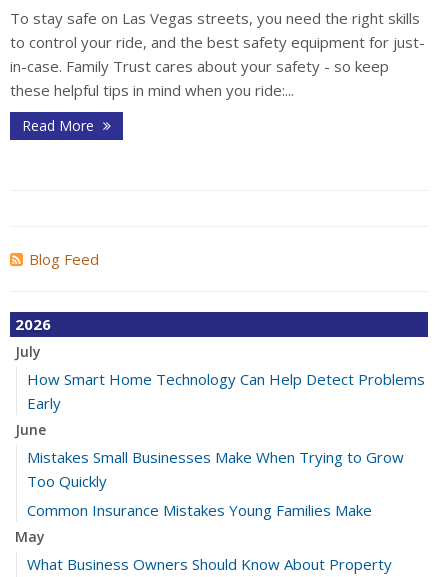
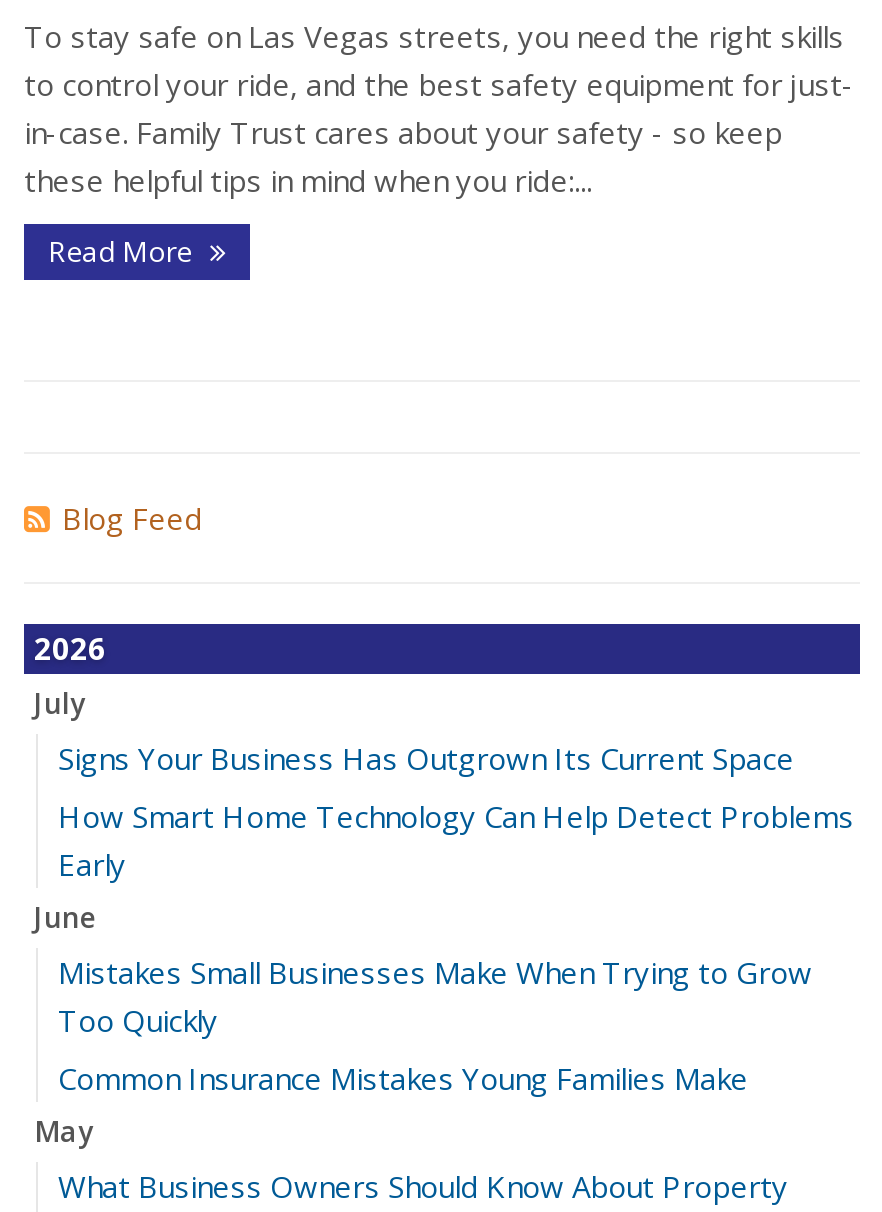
none -> [58,738,794,778] Signs Your Business Has Outgrown Its Current Space

